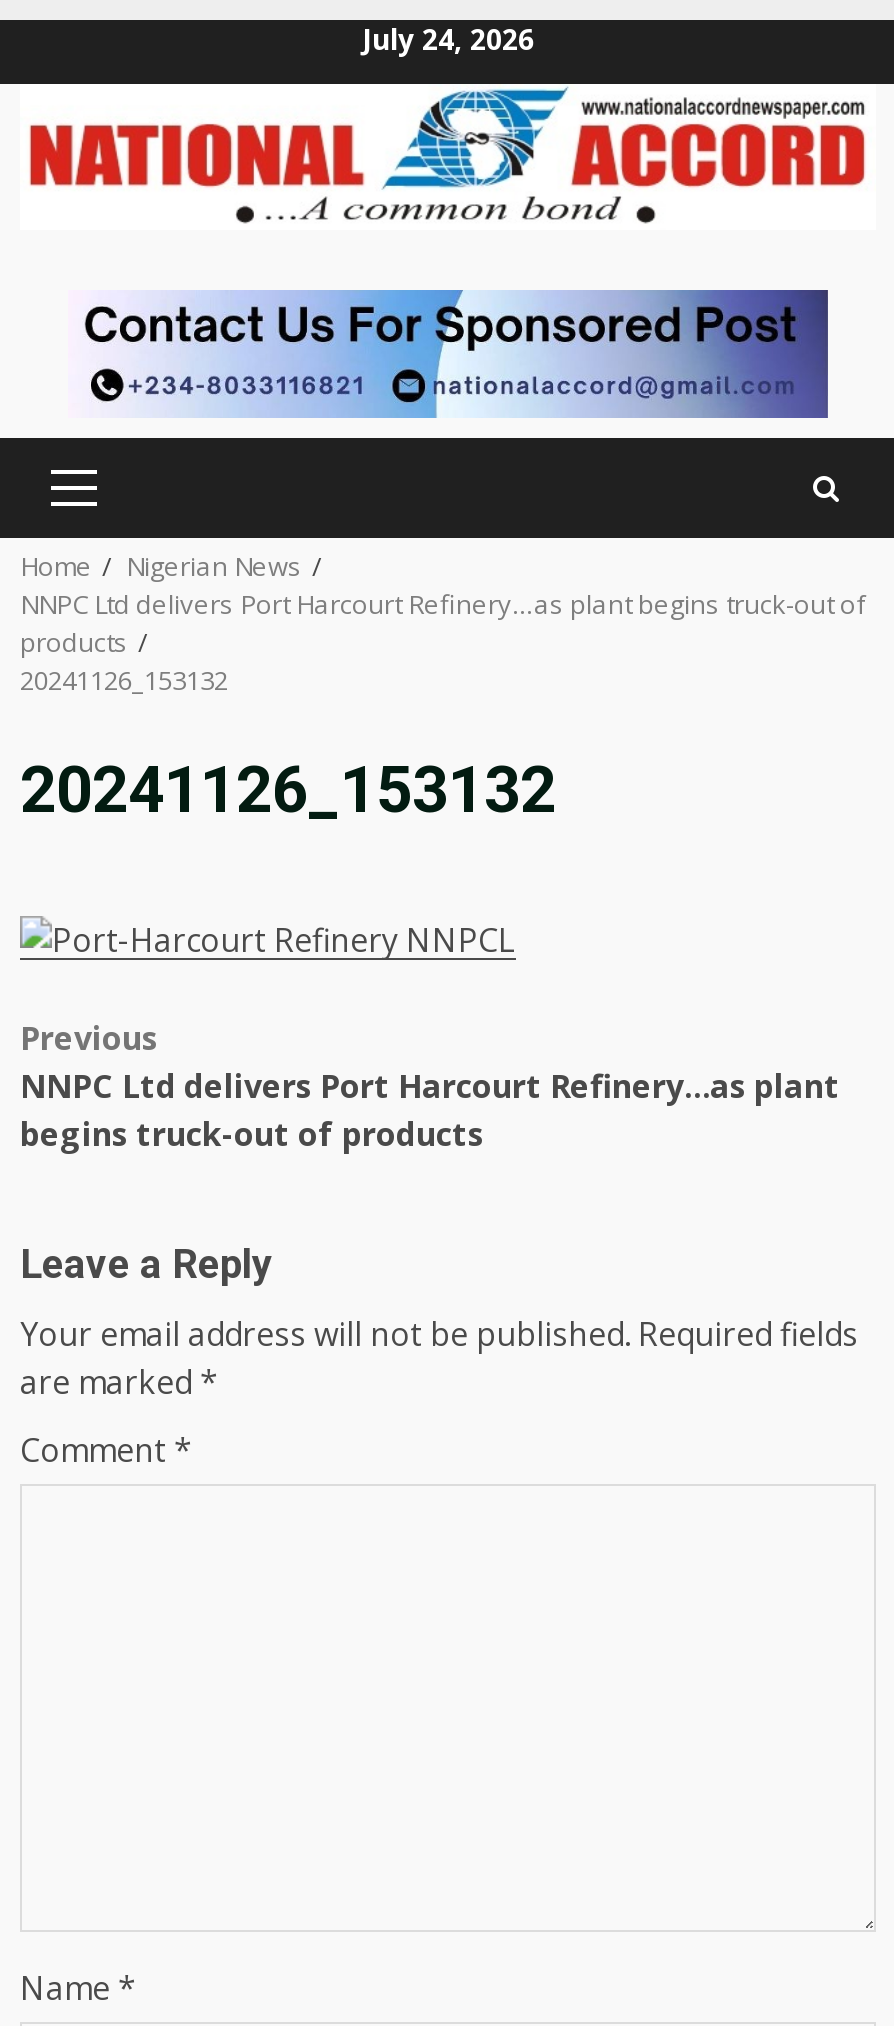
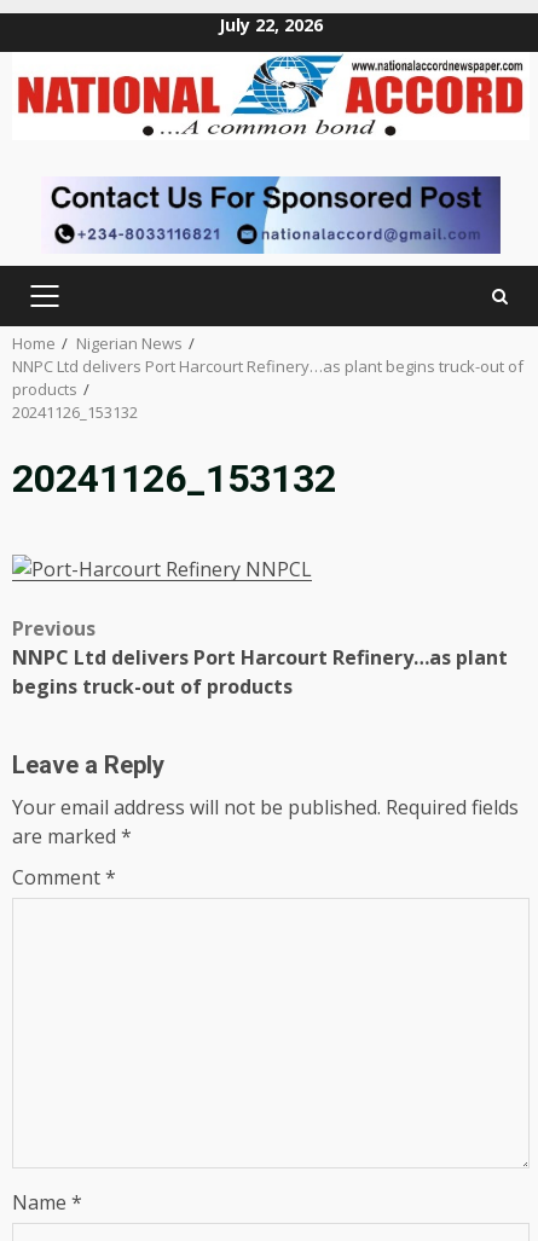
[362,19,534,57] July 24, 2026 -> [219,13,323,36] July 22, 2026

